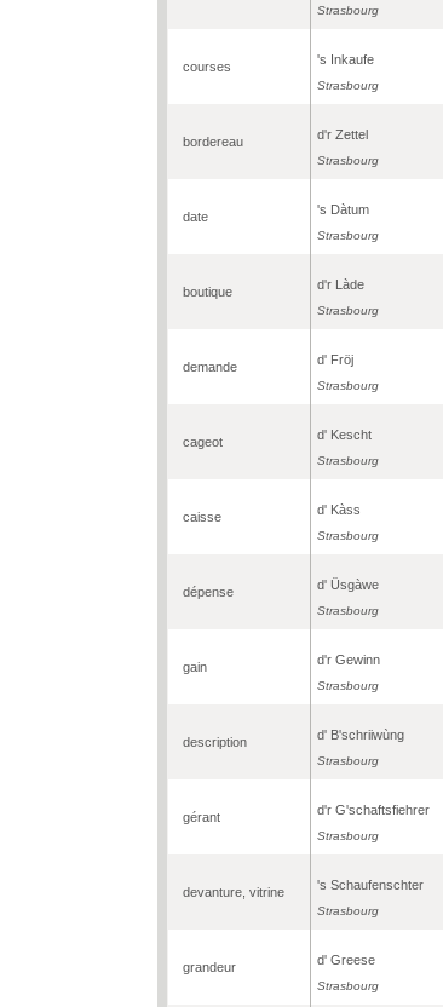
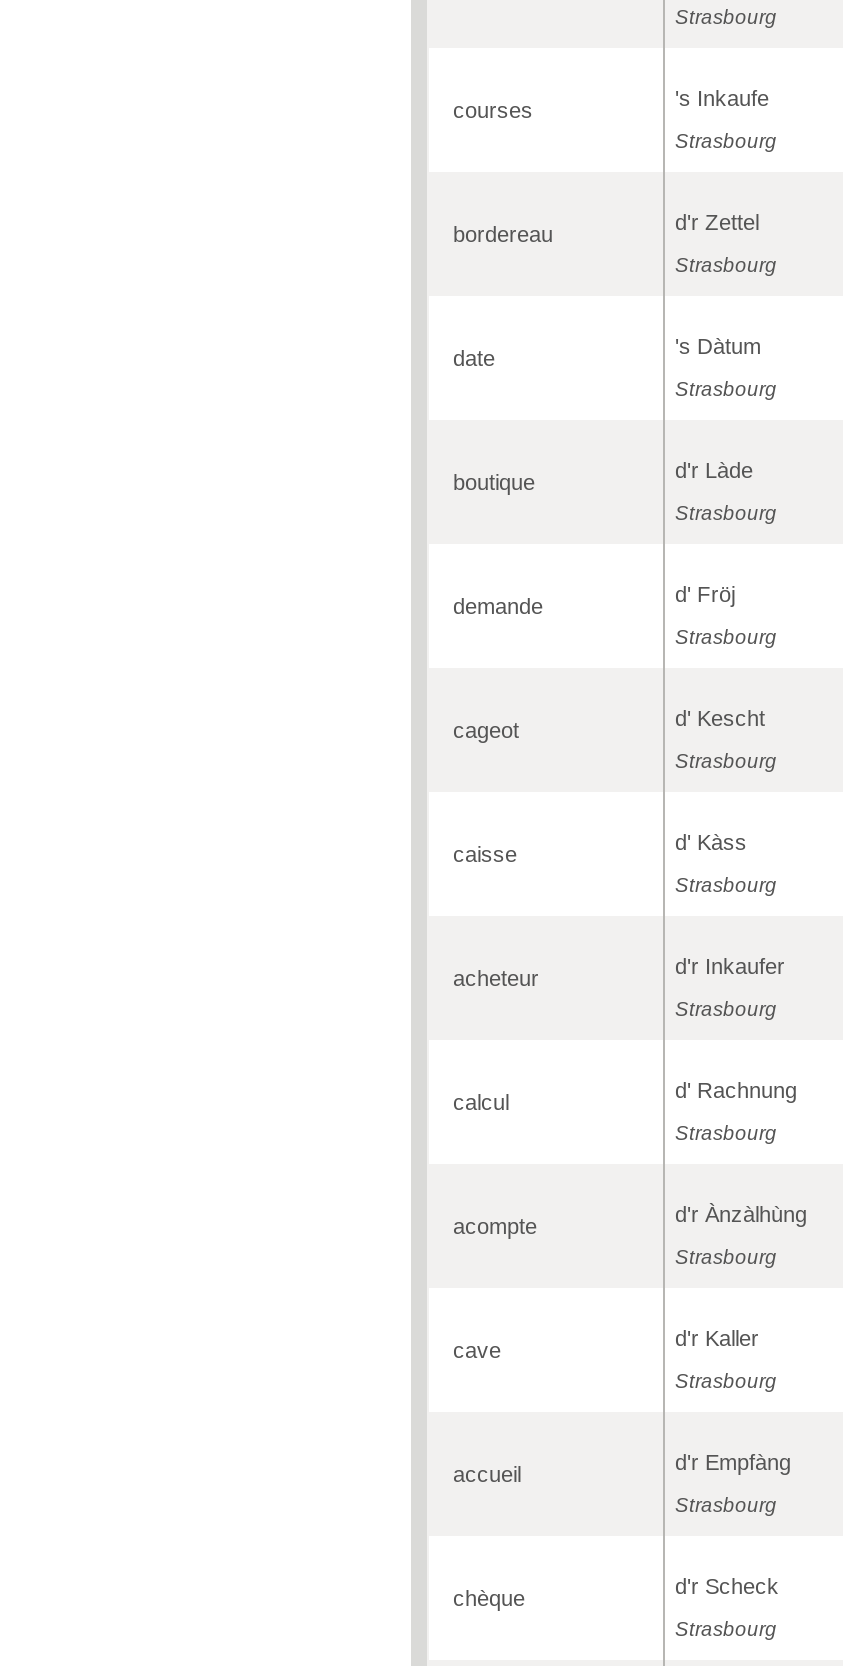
[183,577,379,599] dépense | d' Üsgàwe -> [453,954,785,990] acheteur | d'r Inkaufer
[183,652,380,674] gain | d'r Gewinn -> [453,1078,797,1114] calcul | d' Rachnung
[183,727,404,749] description | d' B'schriiwùng -> [453,1202,807,1238] acompte | d'r Ànzàlhùng
[183,802,430,824] gérant | d'r G'schaftsfiehrer -> [453,1326,759,1362] cave | d'r Kaller
[183,877,424,899] devanture, vitrine | 's Schaufenschter -> [453,1450,791,1486] accueil | d'r Empfàng
[183,952,375,974] grandeur | d' Greese -> [453,1574,779,1610] chèque | d'r Scheck

